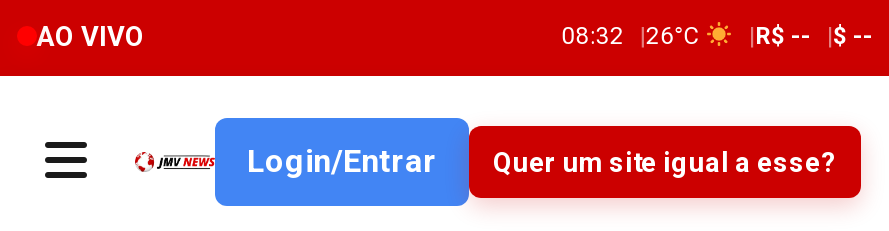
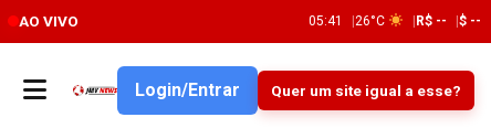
[562,22,624,50] 08:32 -> [309,13,343,29] 05:41

